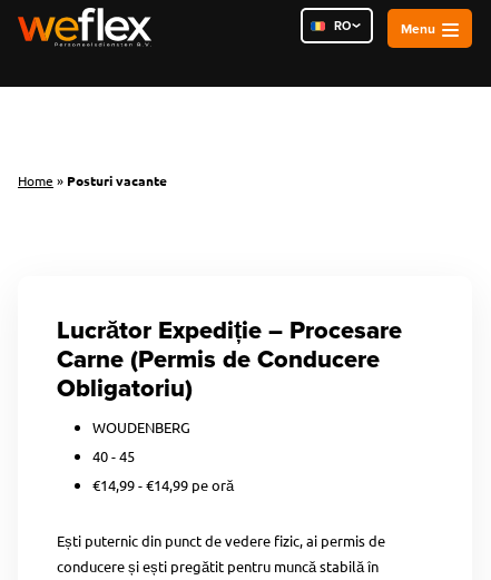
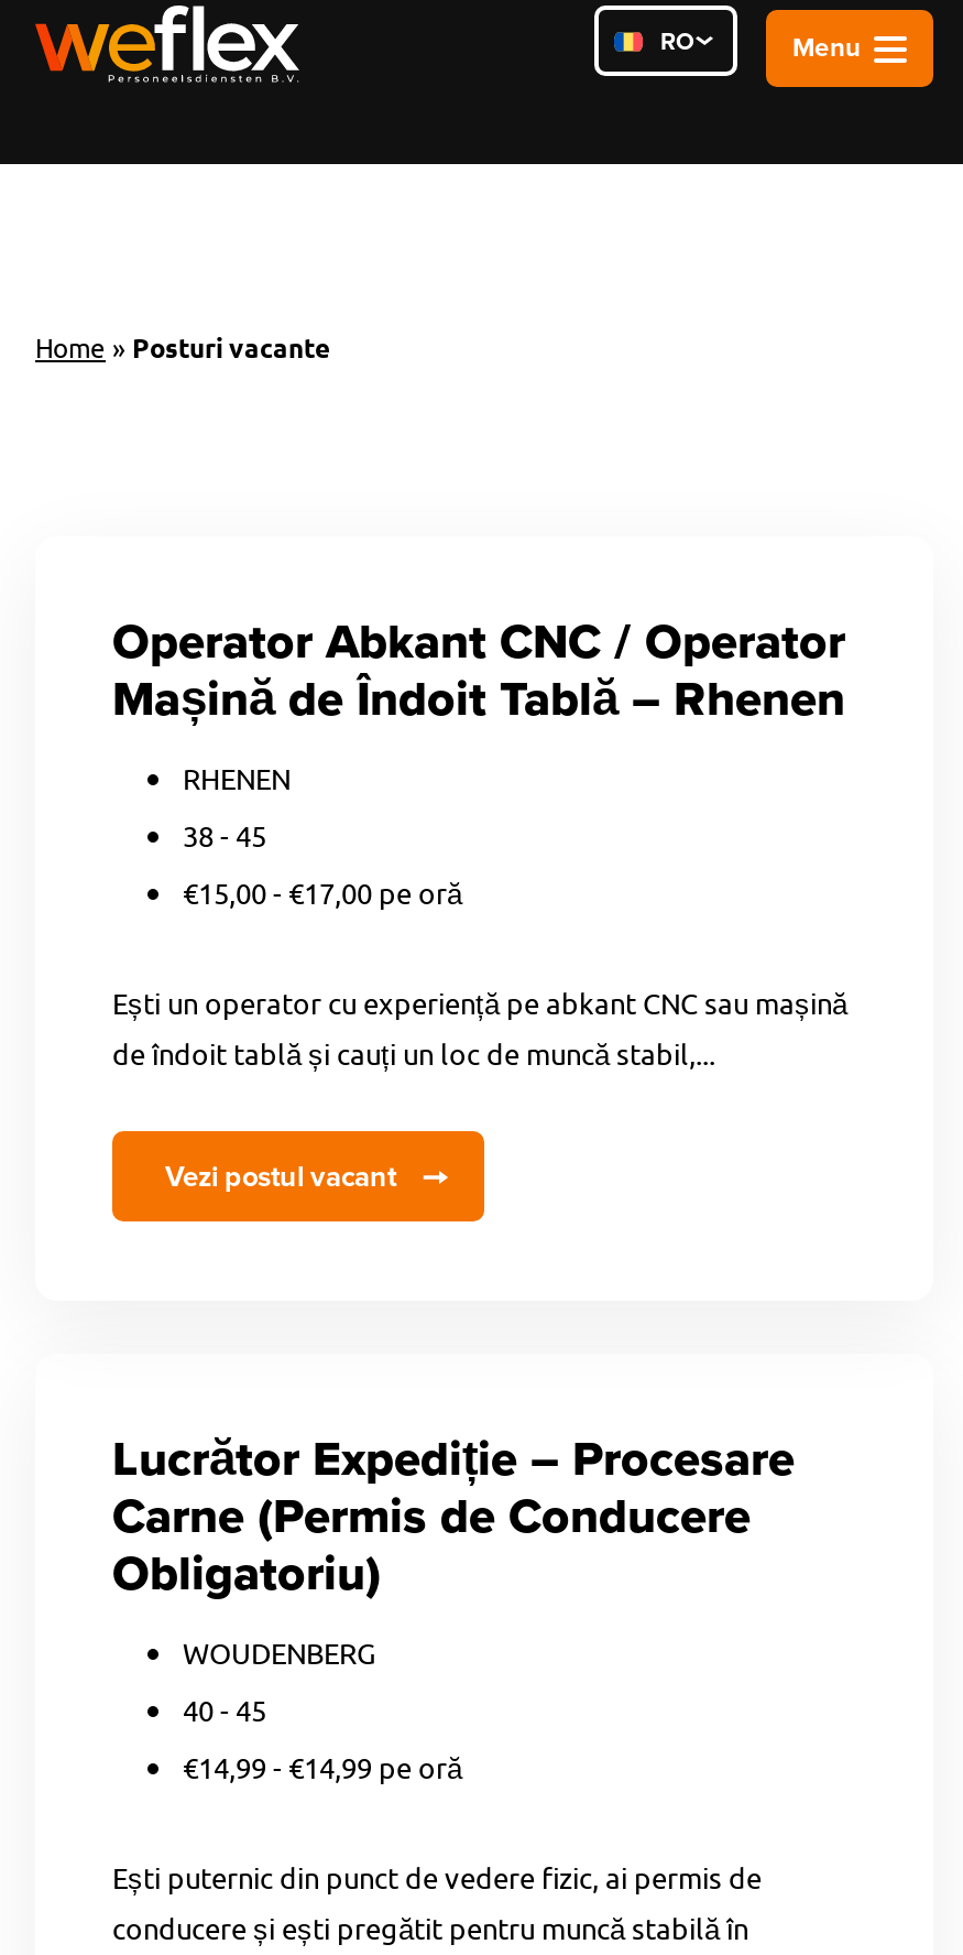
none -> [112,605,847,1197] Operator Abkant CNC / Operator | Mașină de Îndoit Tablă – Rhenen | RHENEN | 38 - 45 | €15,00 - €17,00 pe oră | Ești un operator cu experiență pe abkant CNC sau mașină | de îndoit tablă și cauți un loc de muncă stabil,... | Vezi postul vacant

